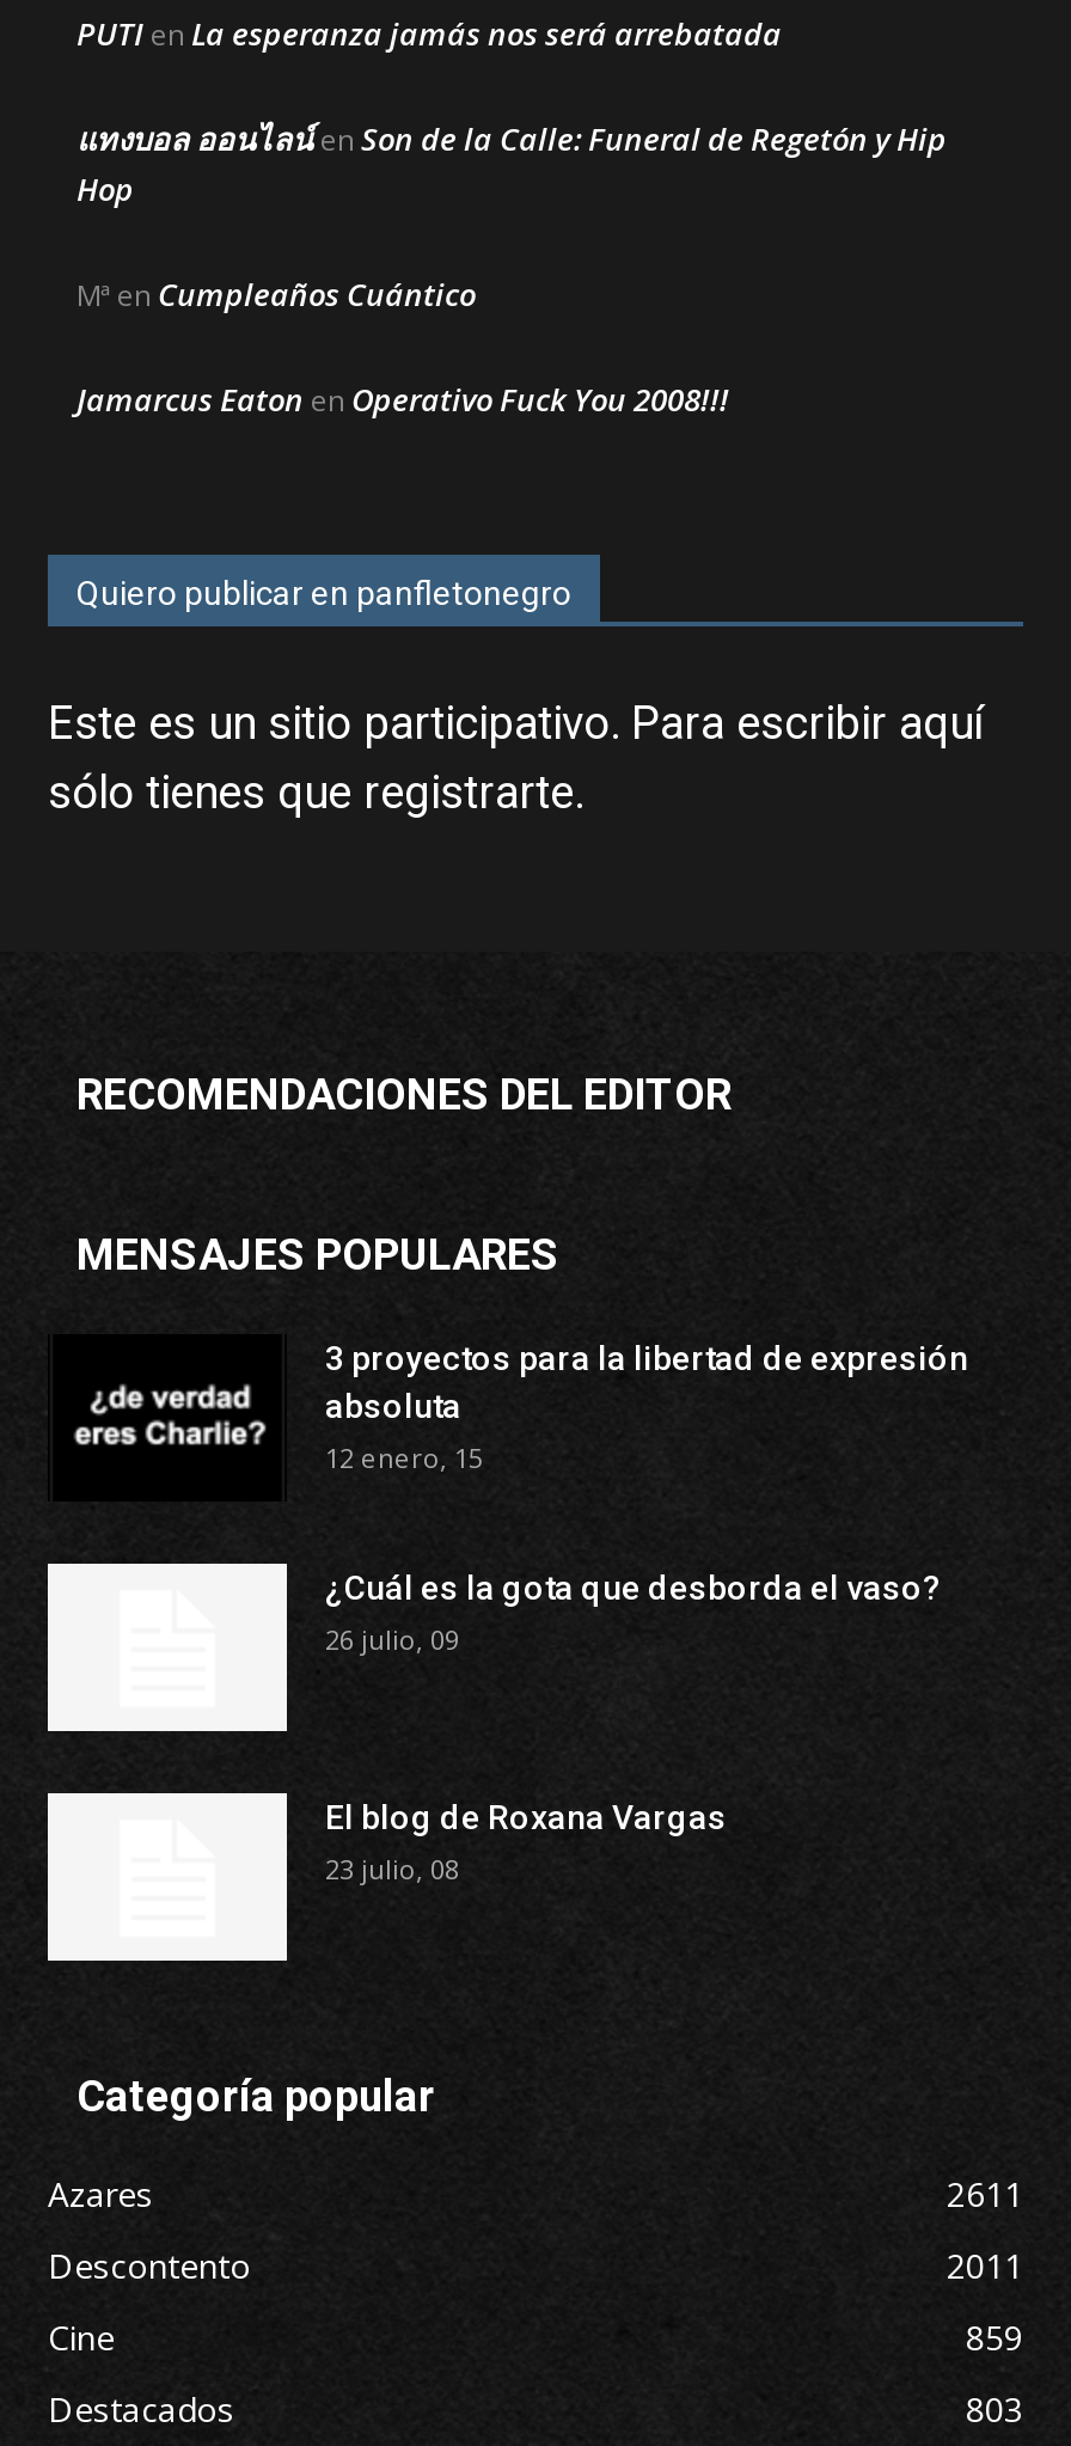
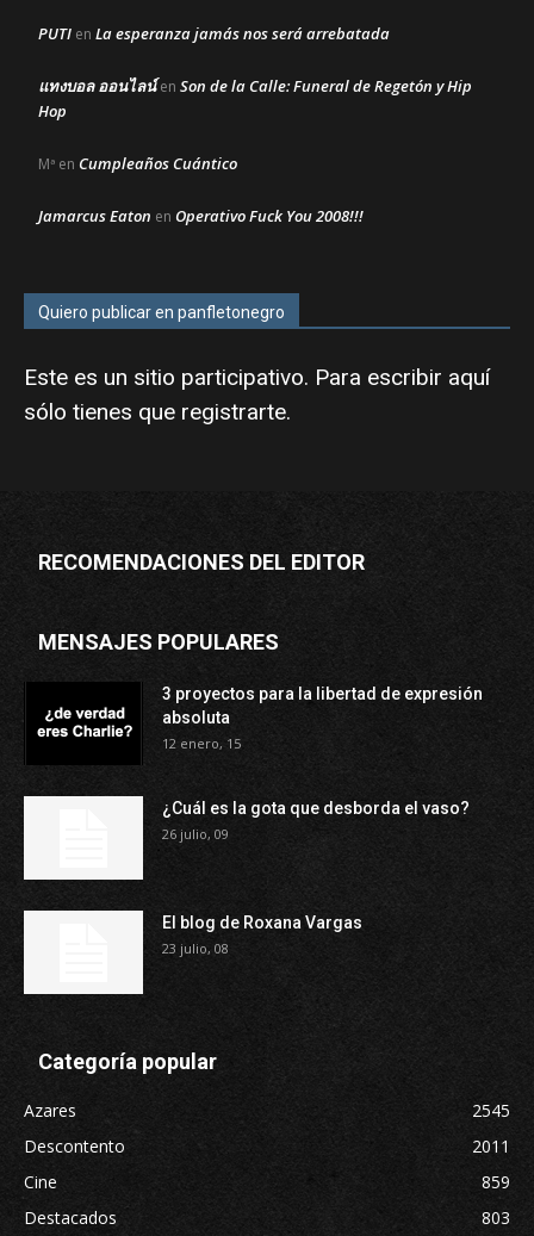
[947,2170,1023,2216] 2611 -> [472,1098,510,1121] 2545

